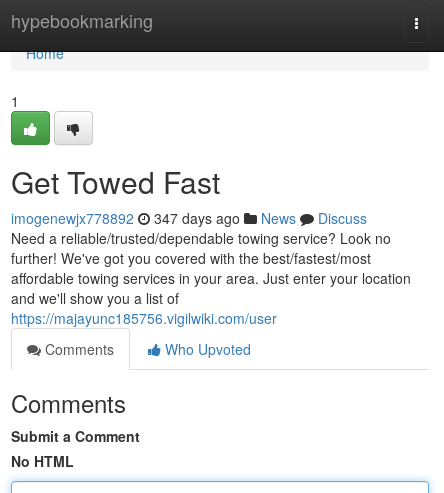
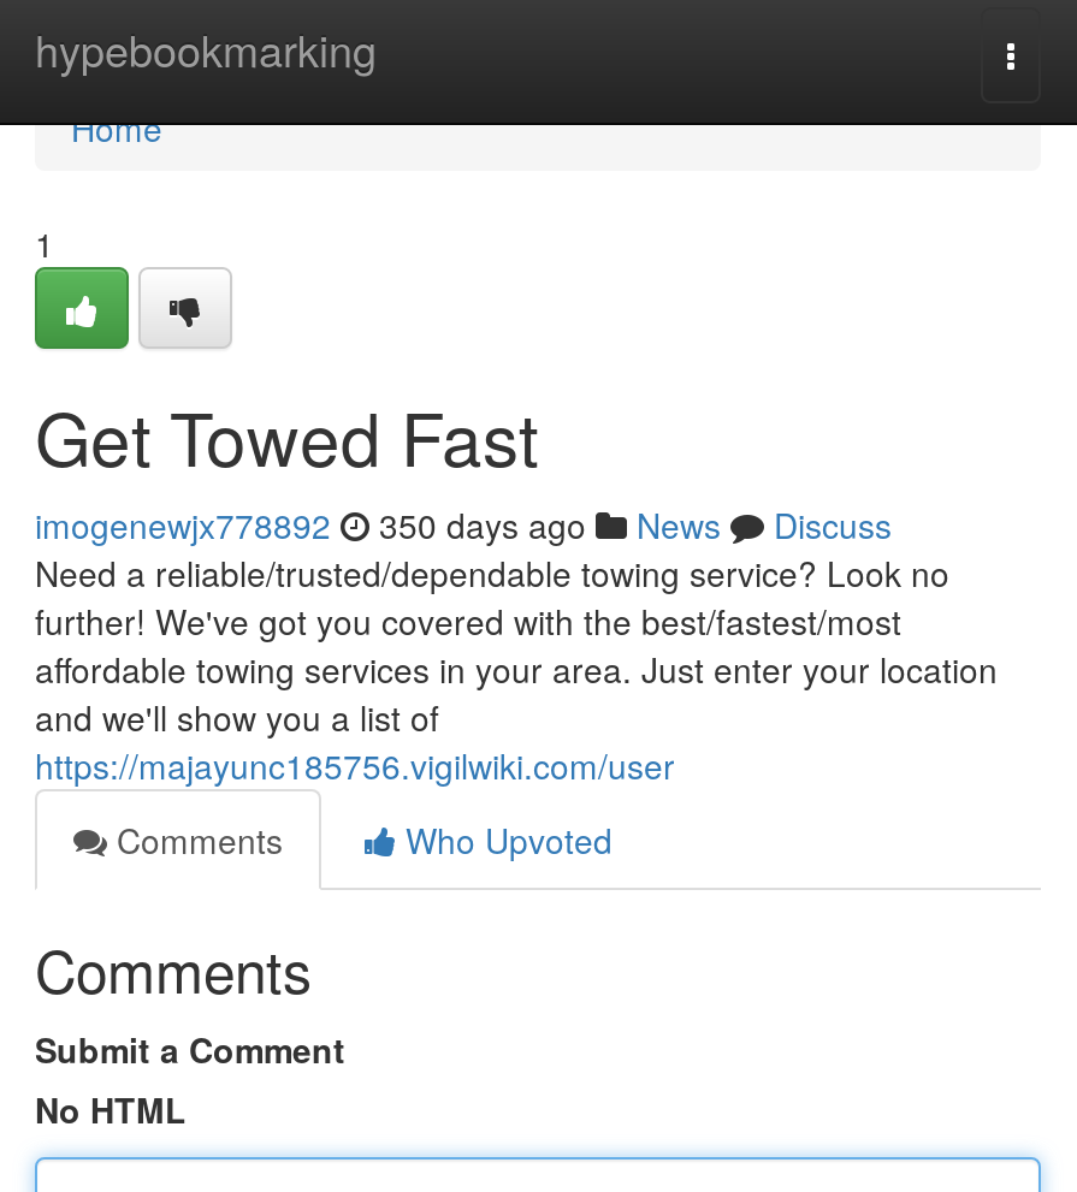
[11,208,367,228] imogenewjx778892 347 days ago News Discuss -> [35,500,892,548] imogenewjx778892 350 days ago News Discuss

